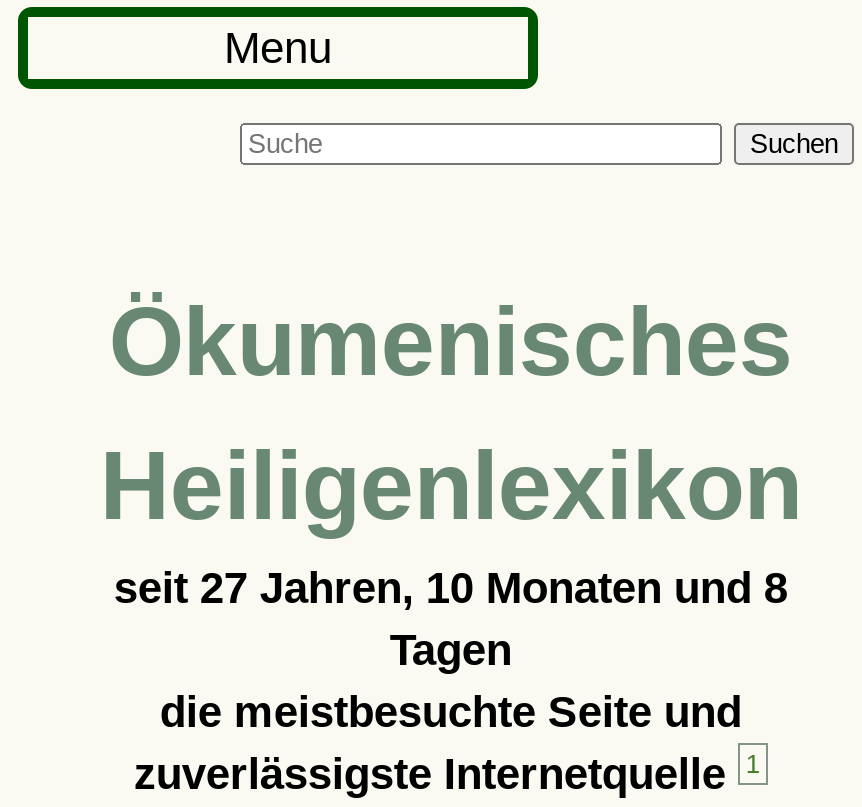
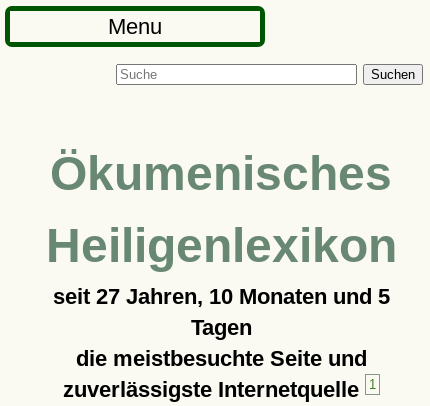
[114,563,788,613] seit 27 Jahren, 10 Monaten und 8 -> [53,284,390,309] seit 27 Jahren, 10 Monaten und 5

